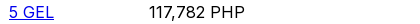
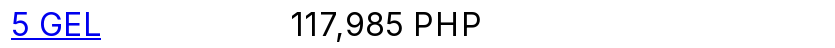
[149,2,245,22] 117,782 PHP -> [291,4,483,44] 117,985 PHP

